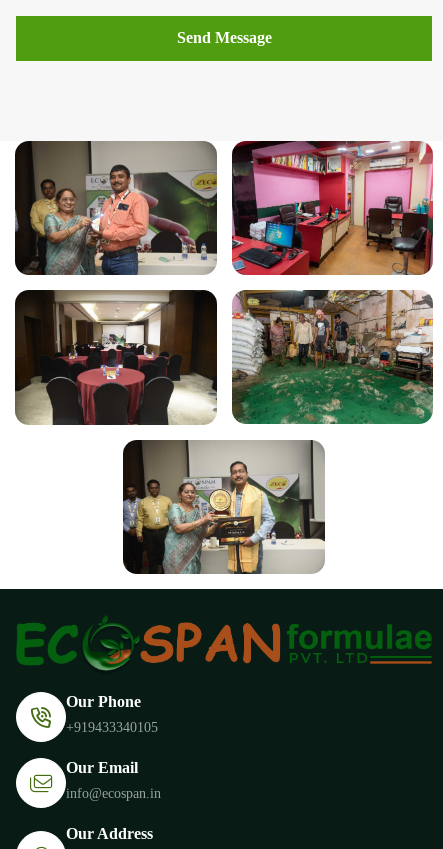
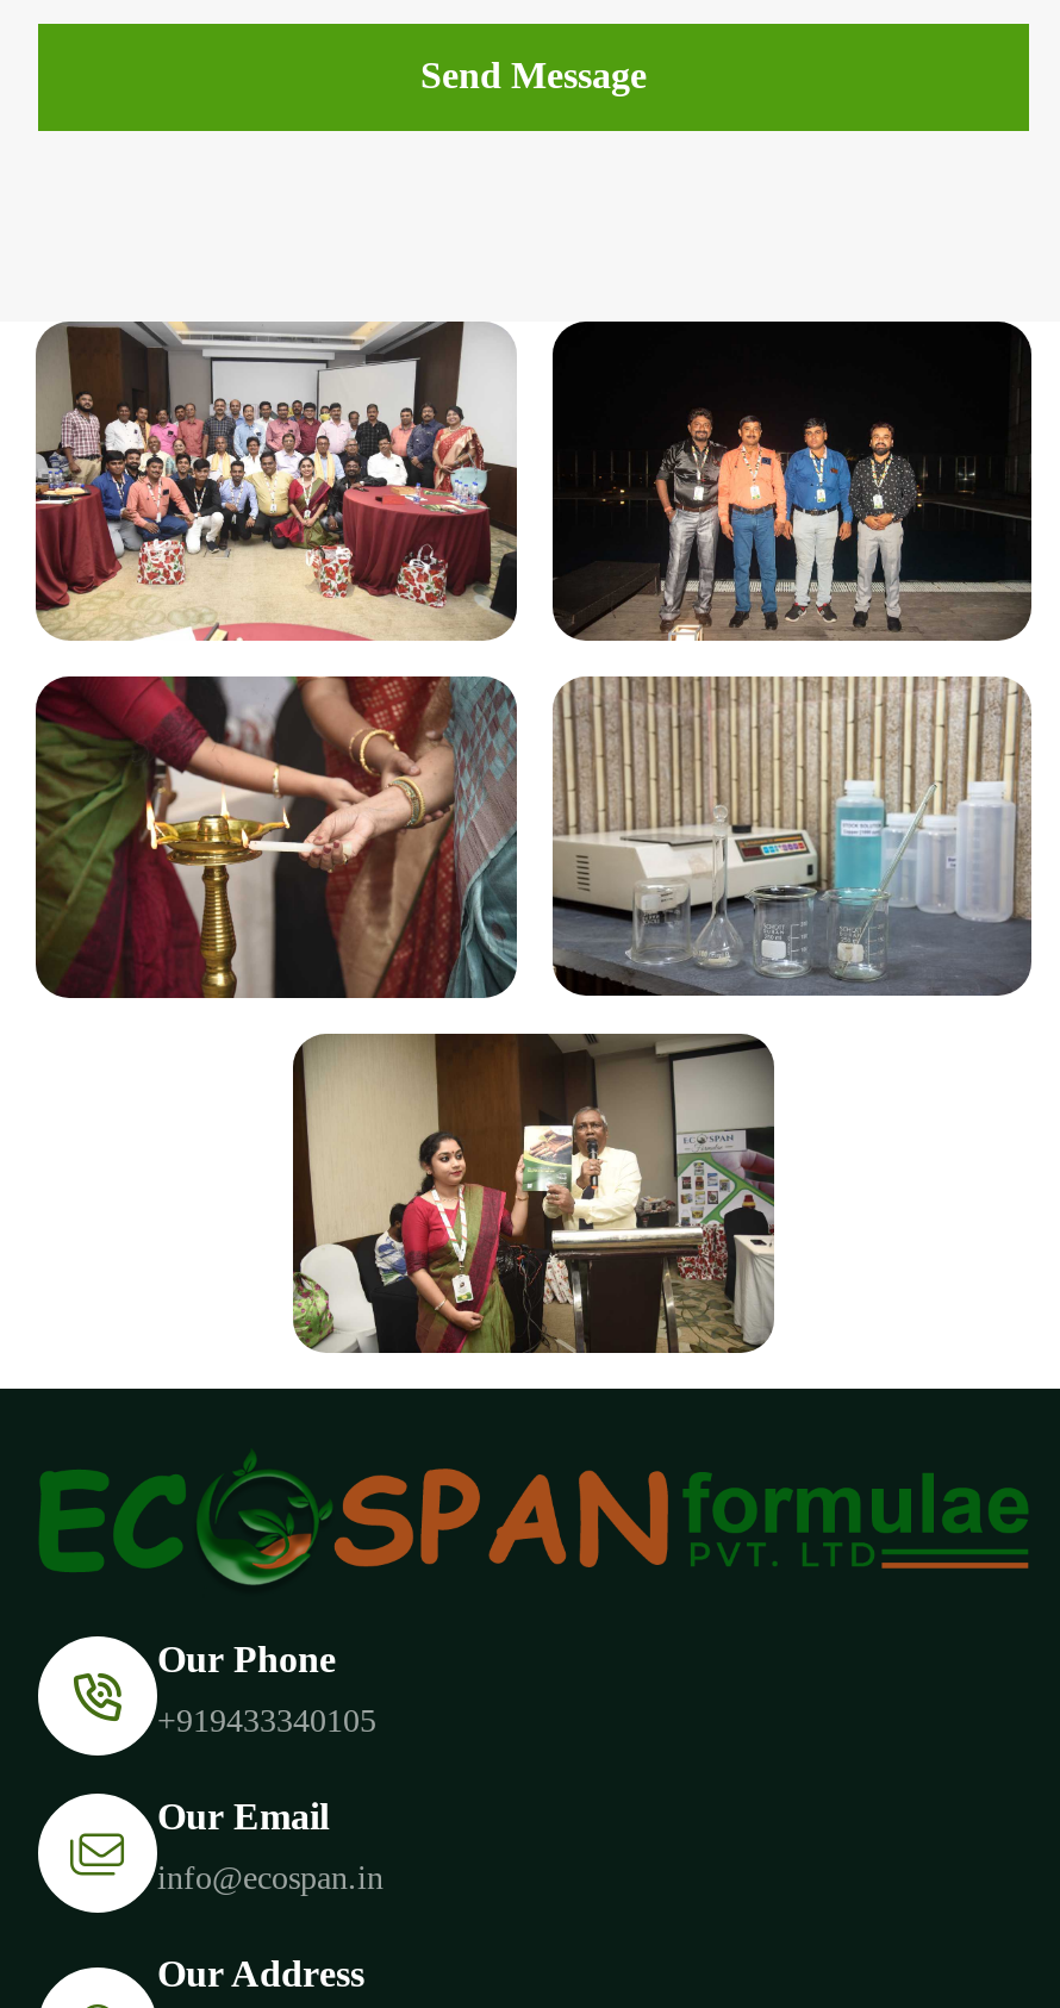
[14,140,218,276] [image] -> [33,322,519,643] [image]
[231,140,434,276] [image] -> [550,319,1034,643] [image]
[15,289,218,425] [image] -> [36,674,519,1000] [image]
[232,290,433,425] [image] -> [553,676,1031,998] [image]
[122,439,326,575] [image] -> [291,1031,774,1355] [image]

